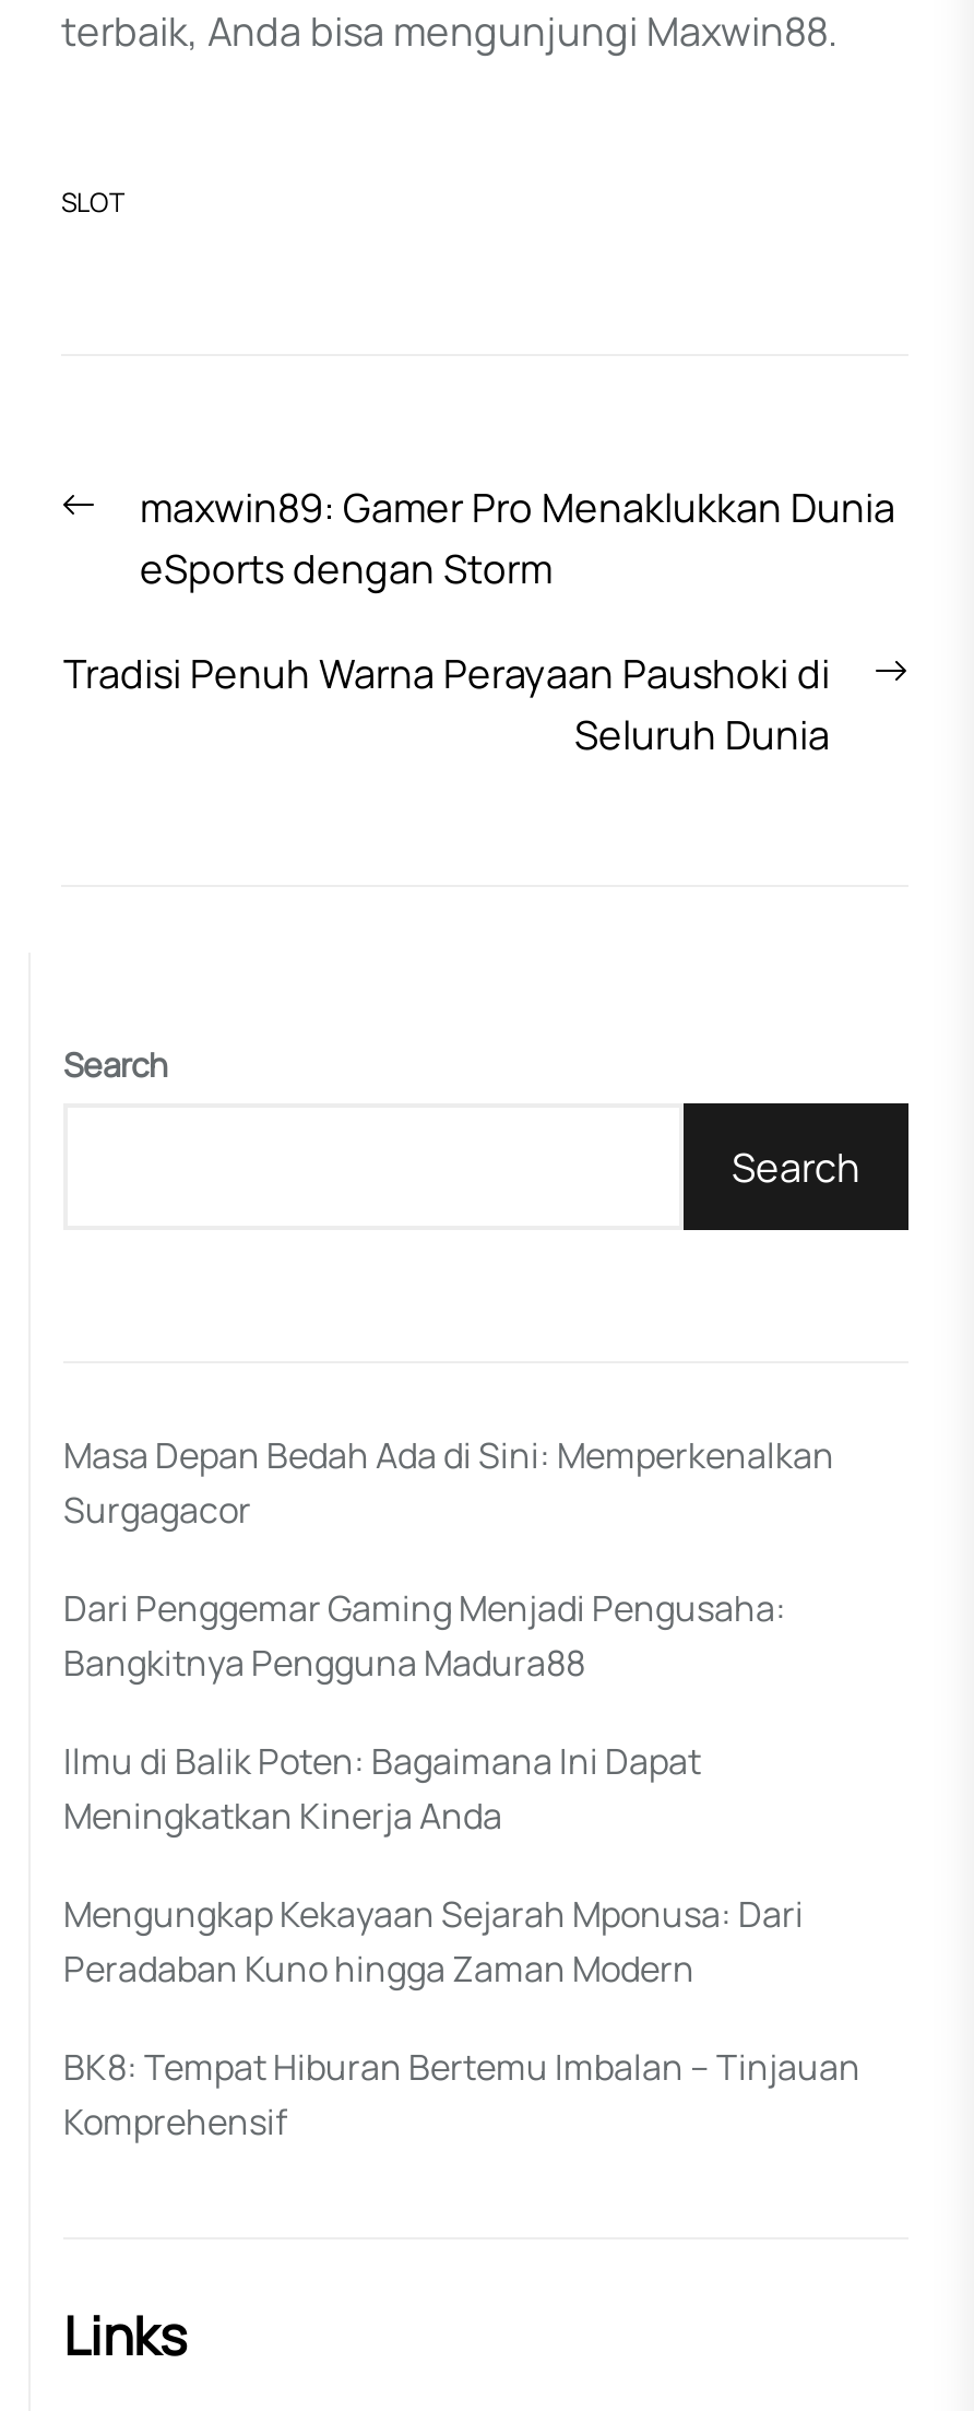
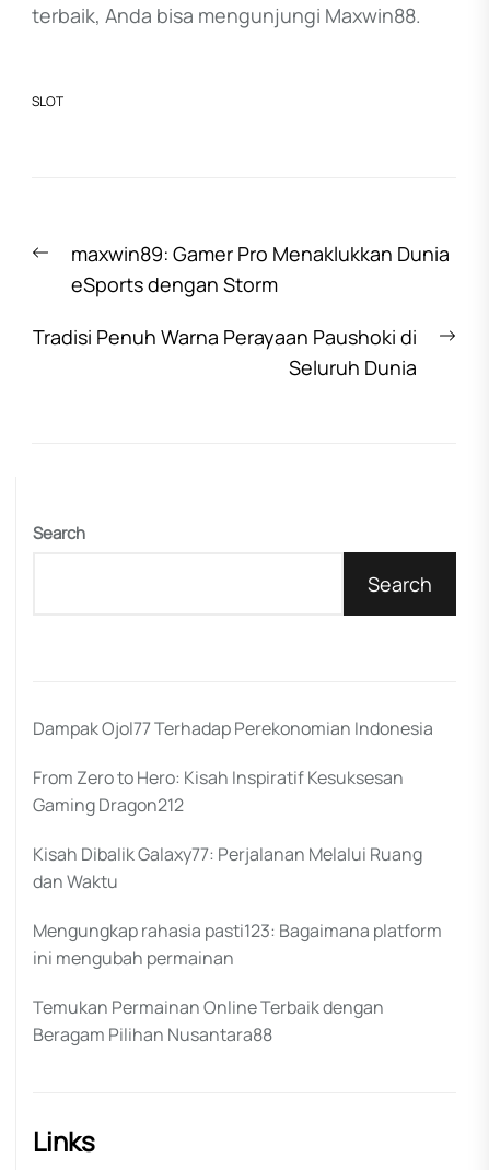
[63,1431,834,1534] Masa Depan Bedah Ada di Sini: Memperkenalkan | Surgagacor -> [33,716,433,740] Dampak Ojol77 Terhadap Perekonomian Indonesia
[63,1584,786,1687] Dari Penggemar Gaming Menjadi Pengusaha: | Bangkitnya Pengguna Madura88 -> [33,765,404,817] From Zero to Hero: Kisah Inspiratif Kesuksesan | Gaming Dragon212
[63,1737,701,1840] Ilmu di Balik Poten: Bagaimana Ini Dapat | Meningkatkan Kinerja Anda -> [33,842,422,893] Kisah Dibalik Galaxy77: Perjalanan Melalui Ruang | dan Waktu
[63,1890,804,1993] Mengungkap Kekayaan Sejarah Mponusa: Dari | Peradaban Kuno hingga Zaman Modern -> [33,919,442,970] Mengungkap rahasia pasti123: Bagaimana platform | ini mengubah permainan
[63,2043,860,2146] BK8: Tempat Hiburan Bertemu Imbalan – Tinjauan | Komprehensif -> [33,995,384,1046] Temukan Permainan Online Terbaik dengan | Beragam Pilihan Nusantara88

